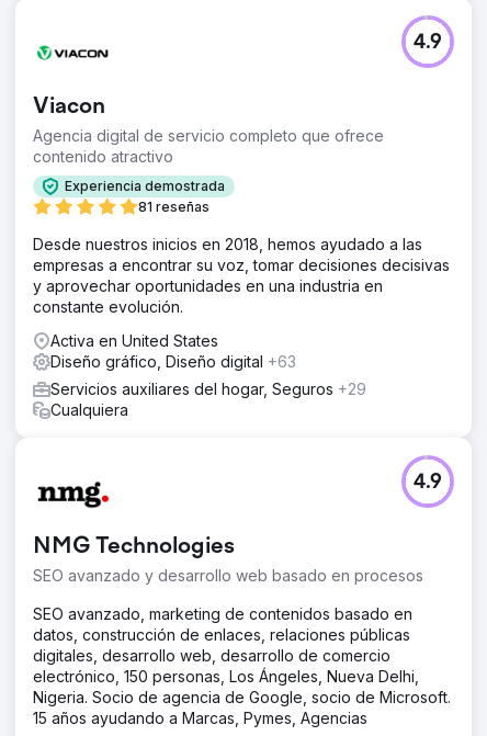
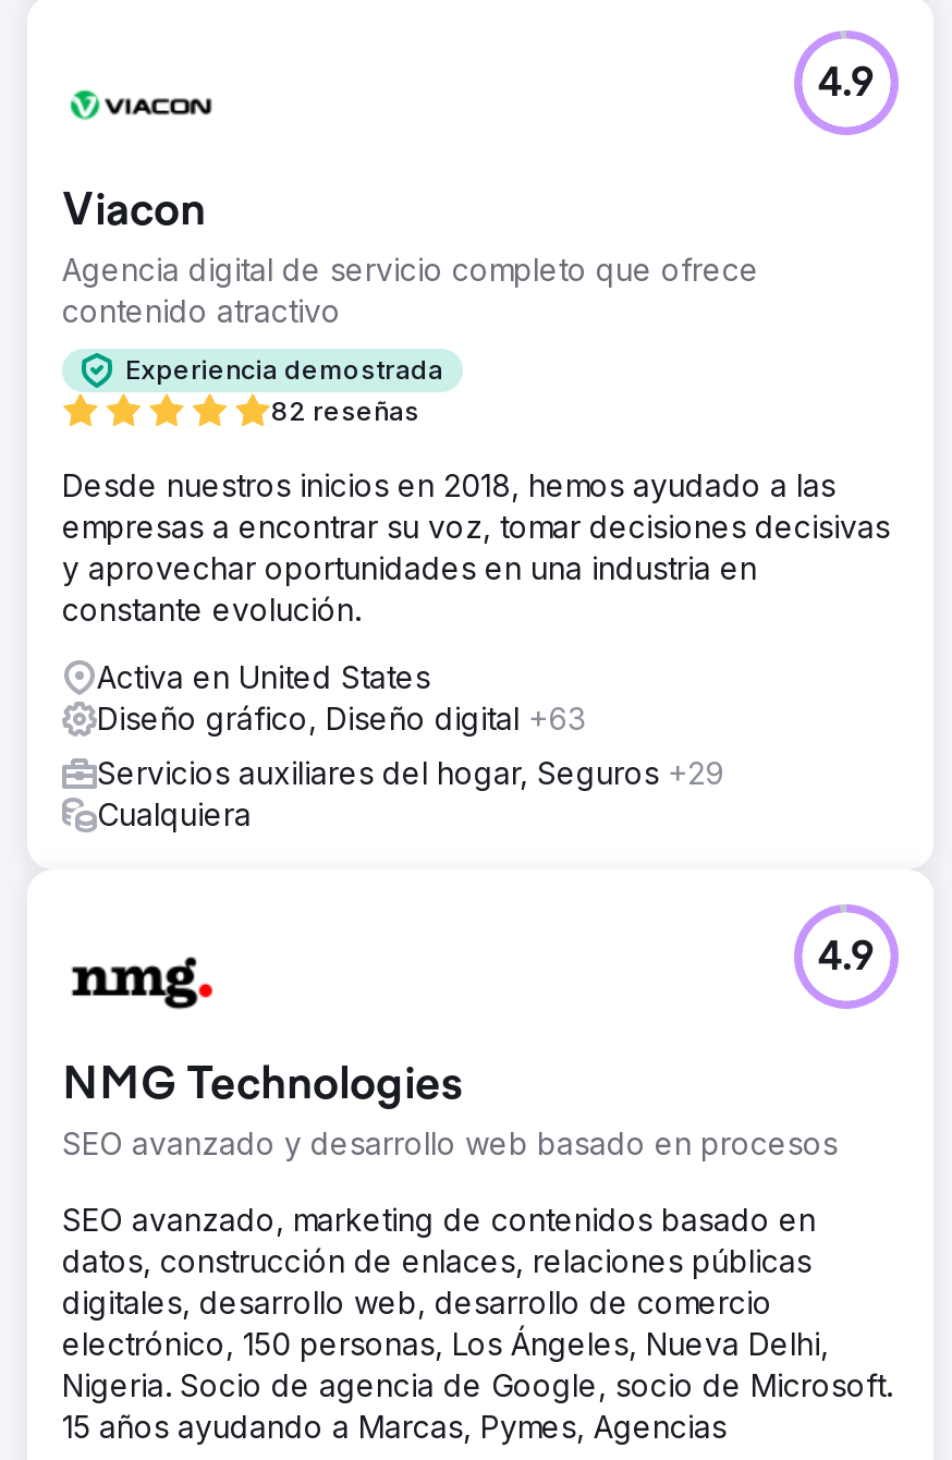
[138,198,209,215] 81 reseñas -> [271,394,419,426] 82 reseñas

